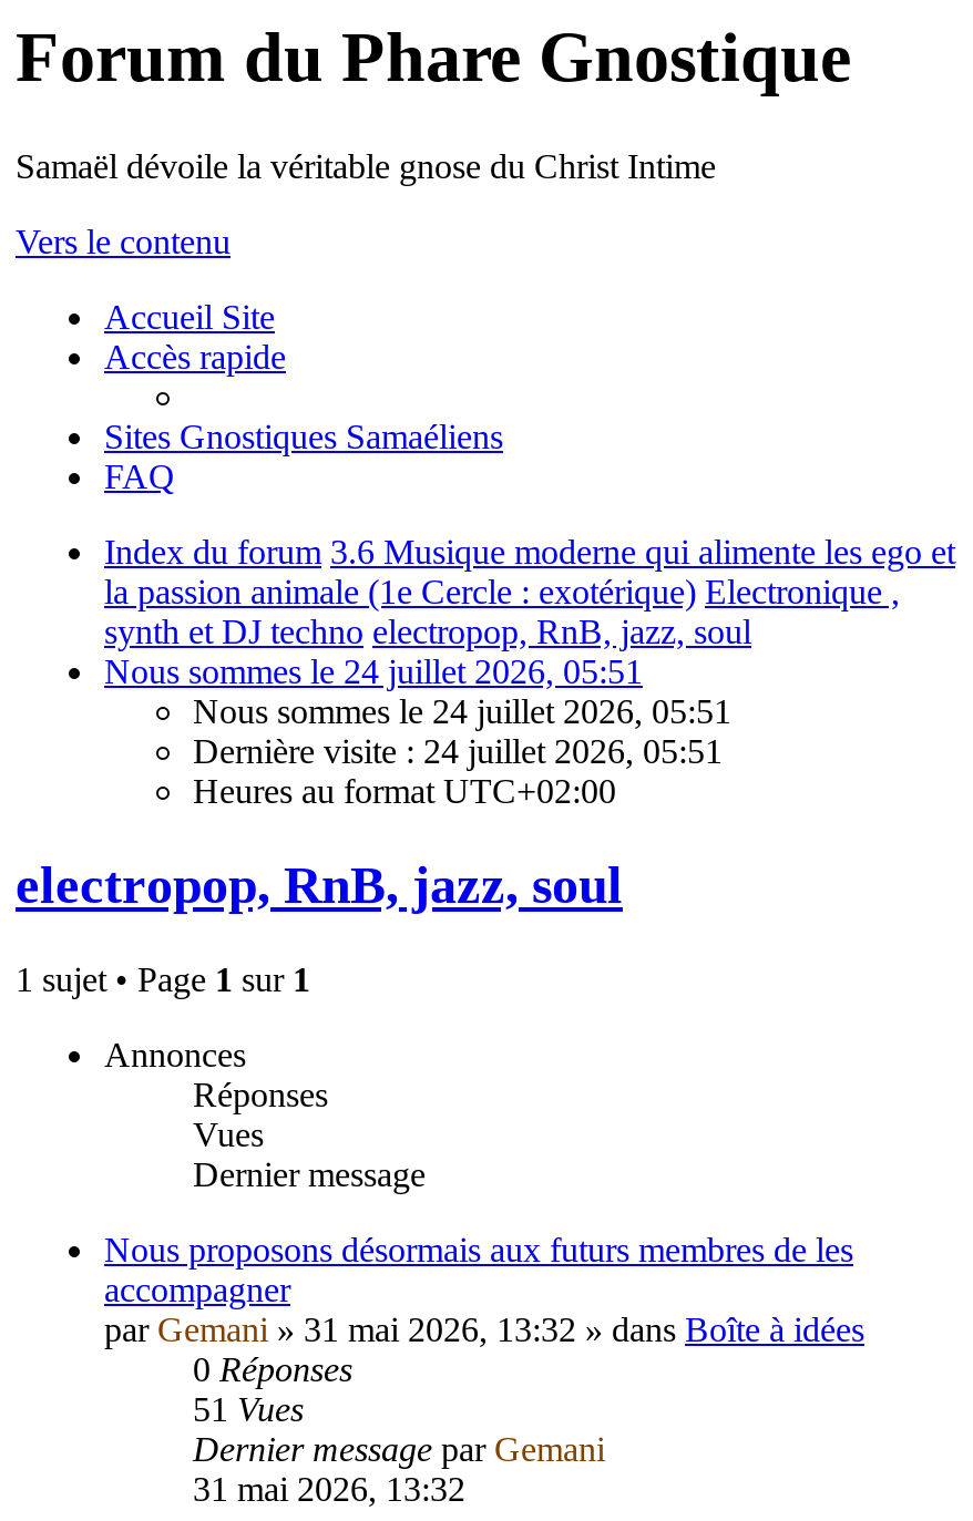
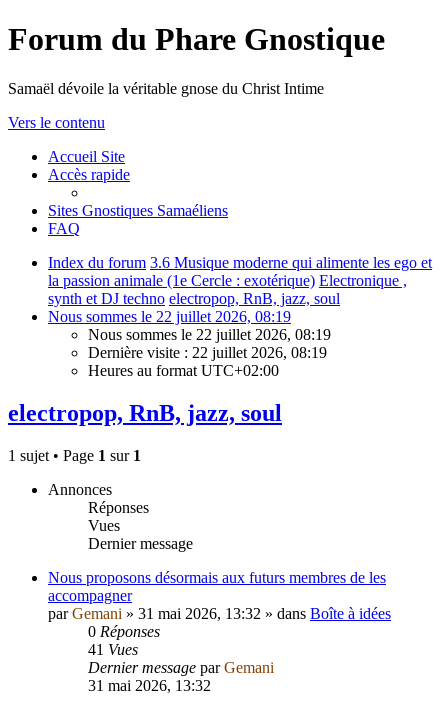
[104,652,643,690] Nous sommes le 24 juillet 2026, 05:51 -> [48,308,291,325] Nous sommes le 22 juillet 2026, 08:19
[193,692,731,730] Nous sommes le 24 juillet 2026, 05:51 -> [88,326,331,343] Nous sommes le 22 juillet 2026, 08:19
[193,732,723,770] Dernière visite : 24 juillet 2026, 05:51 -> [88,344,327,361] Dernière visite : 22 juillet 2026, 08:19
[193,1390,304,1427] 51 Vues -> [88,641,138,658] 41 Vues

